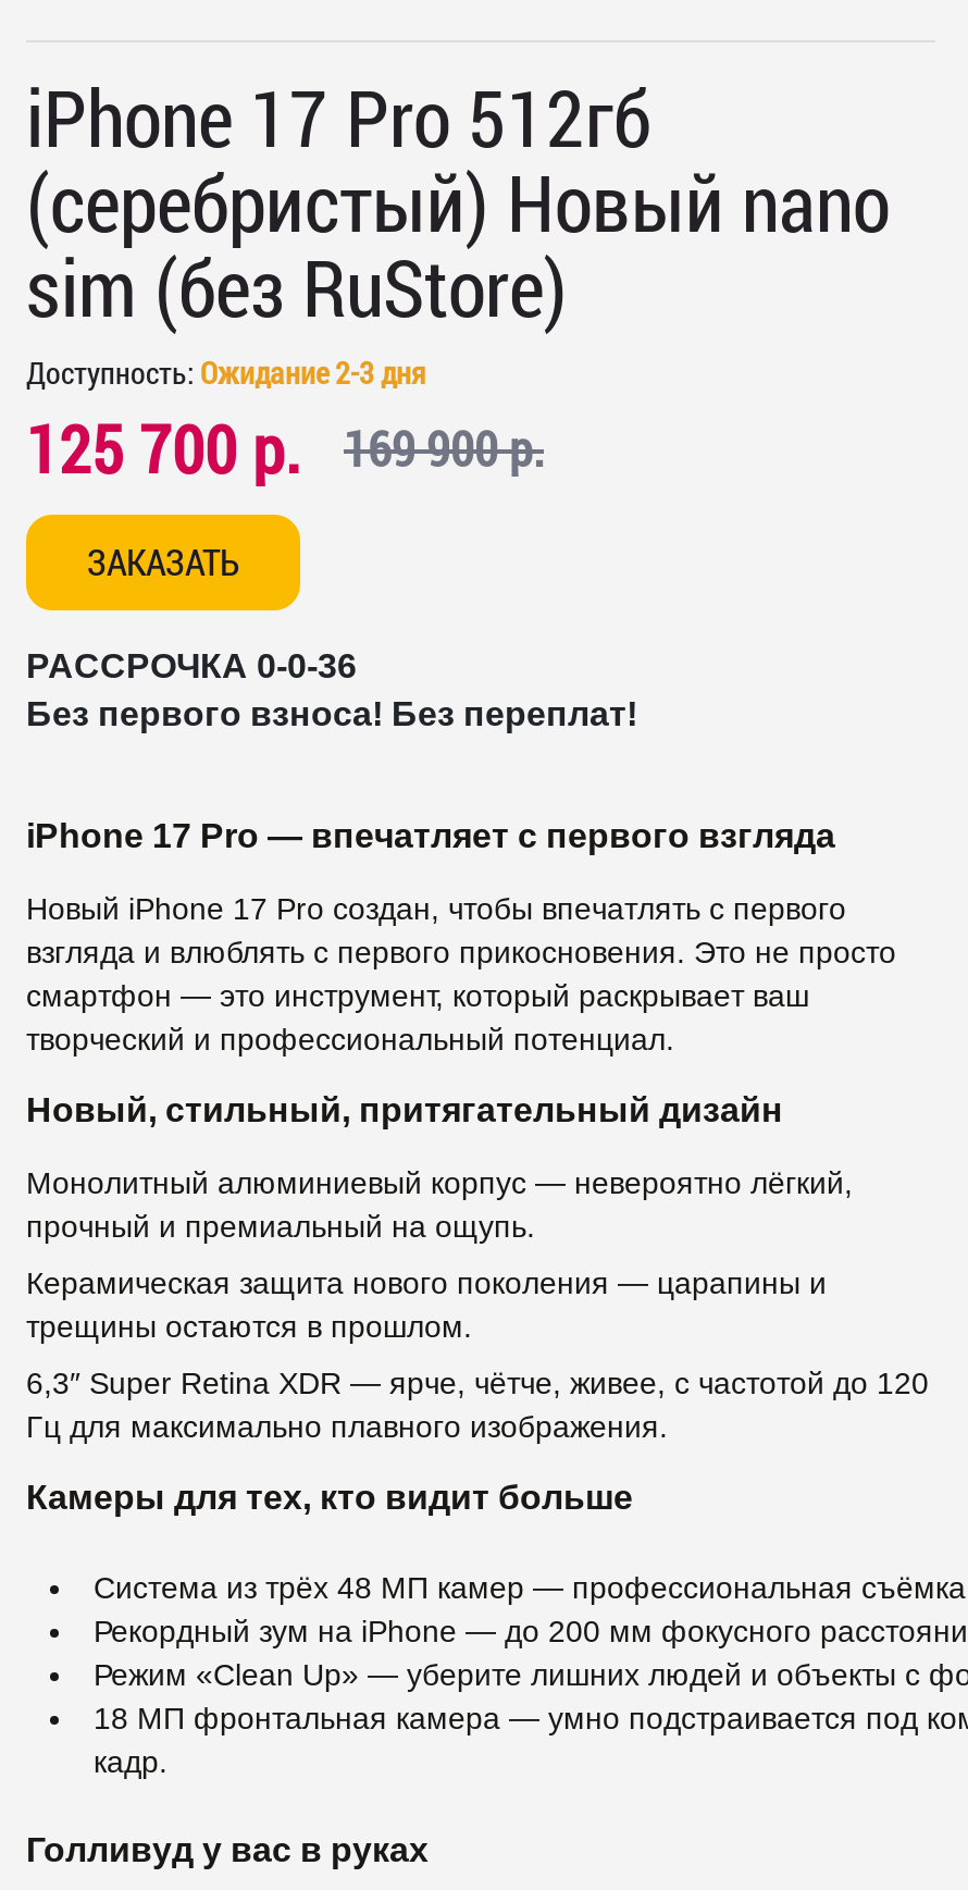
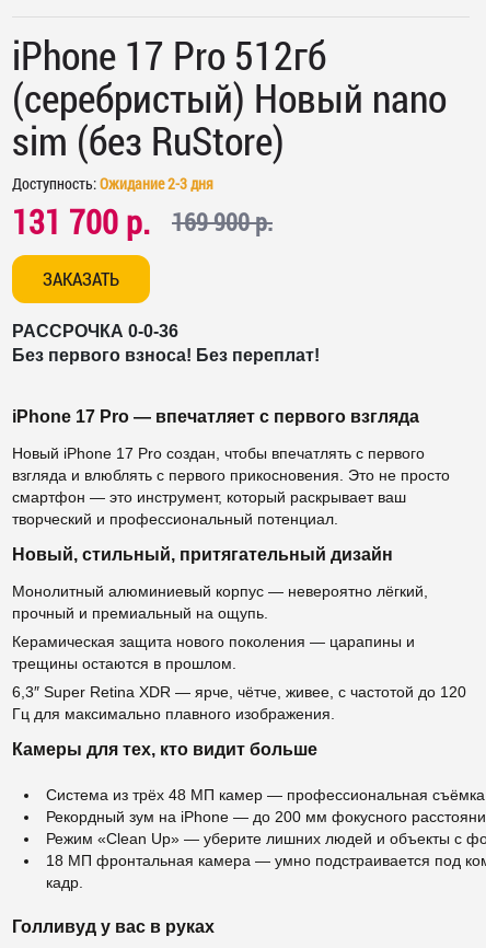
[26,406,544,491] 125 700 р. 169 900 р. -> [12,200,273,243] 131 700 р. 169 900 р.

